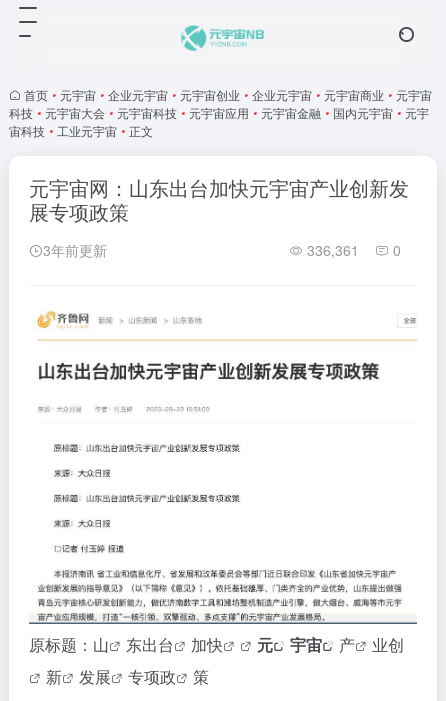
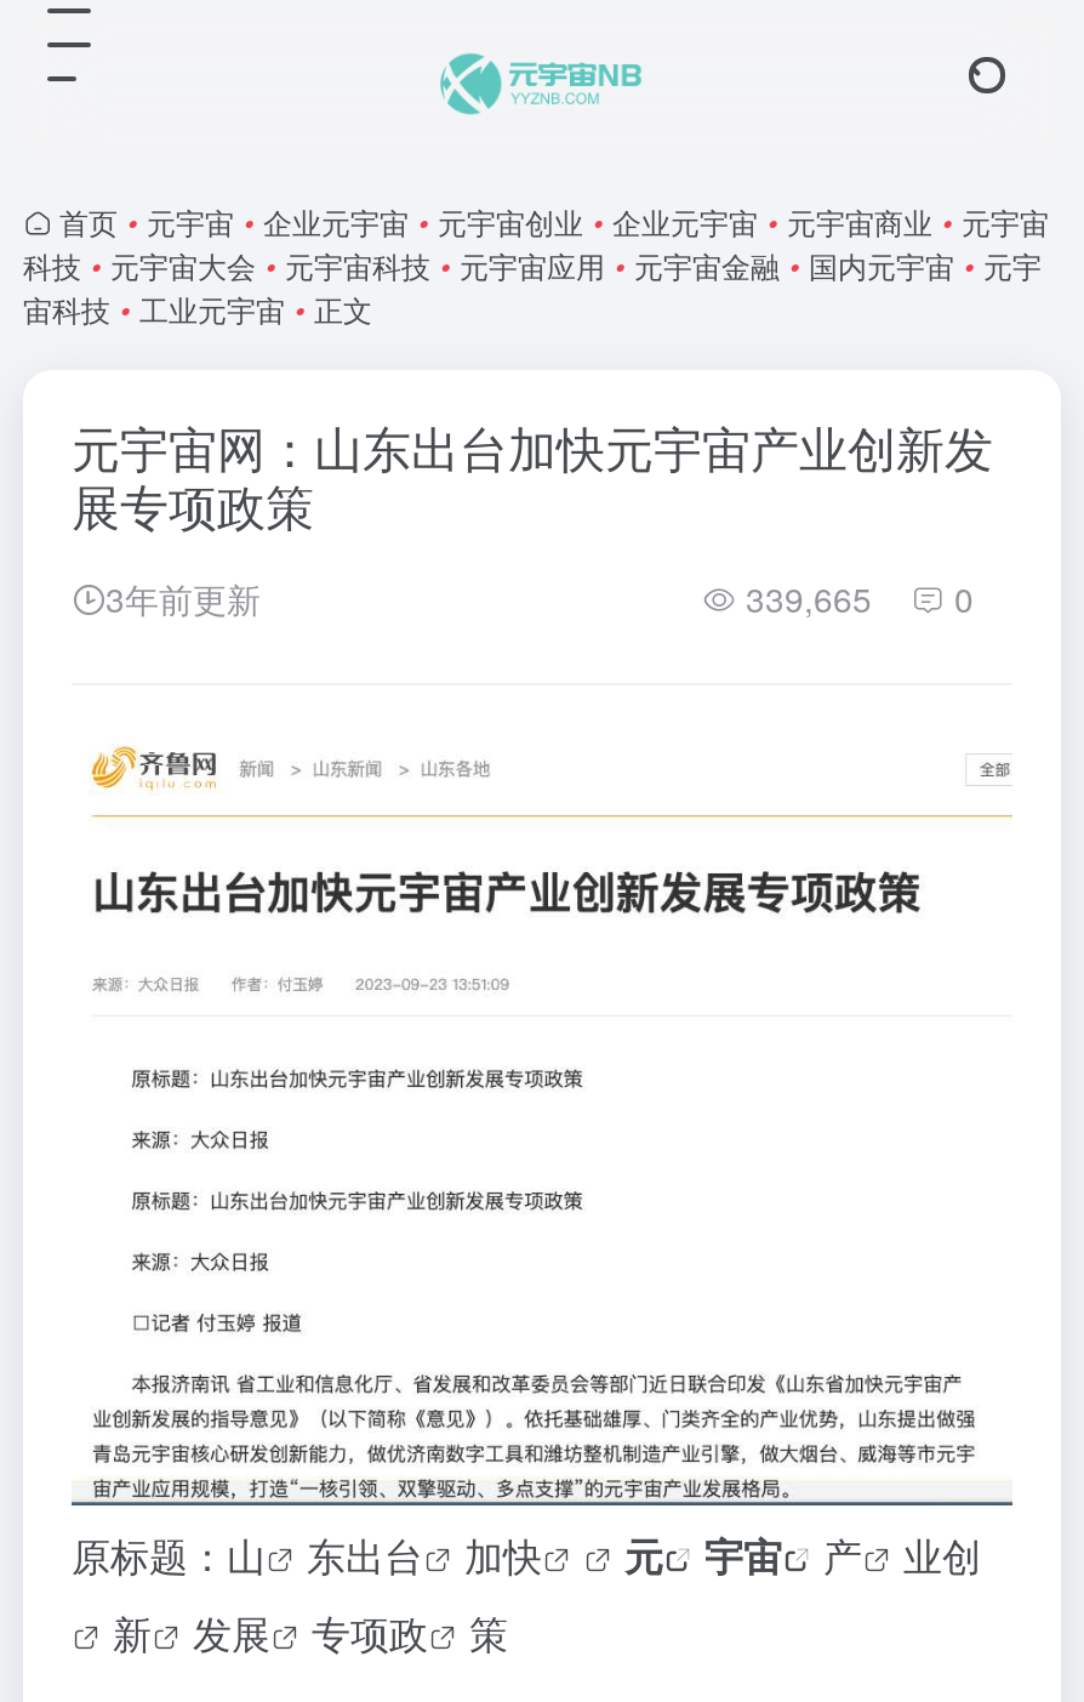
[303,240,401,260] 336,361 0 -> [736,574,974,622] 339,665 0

